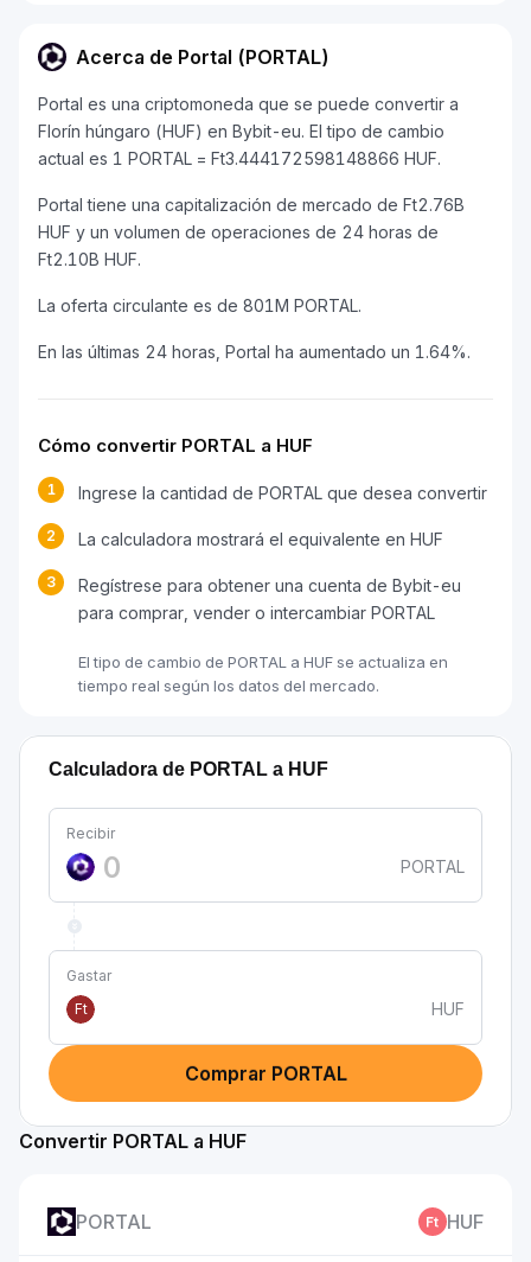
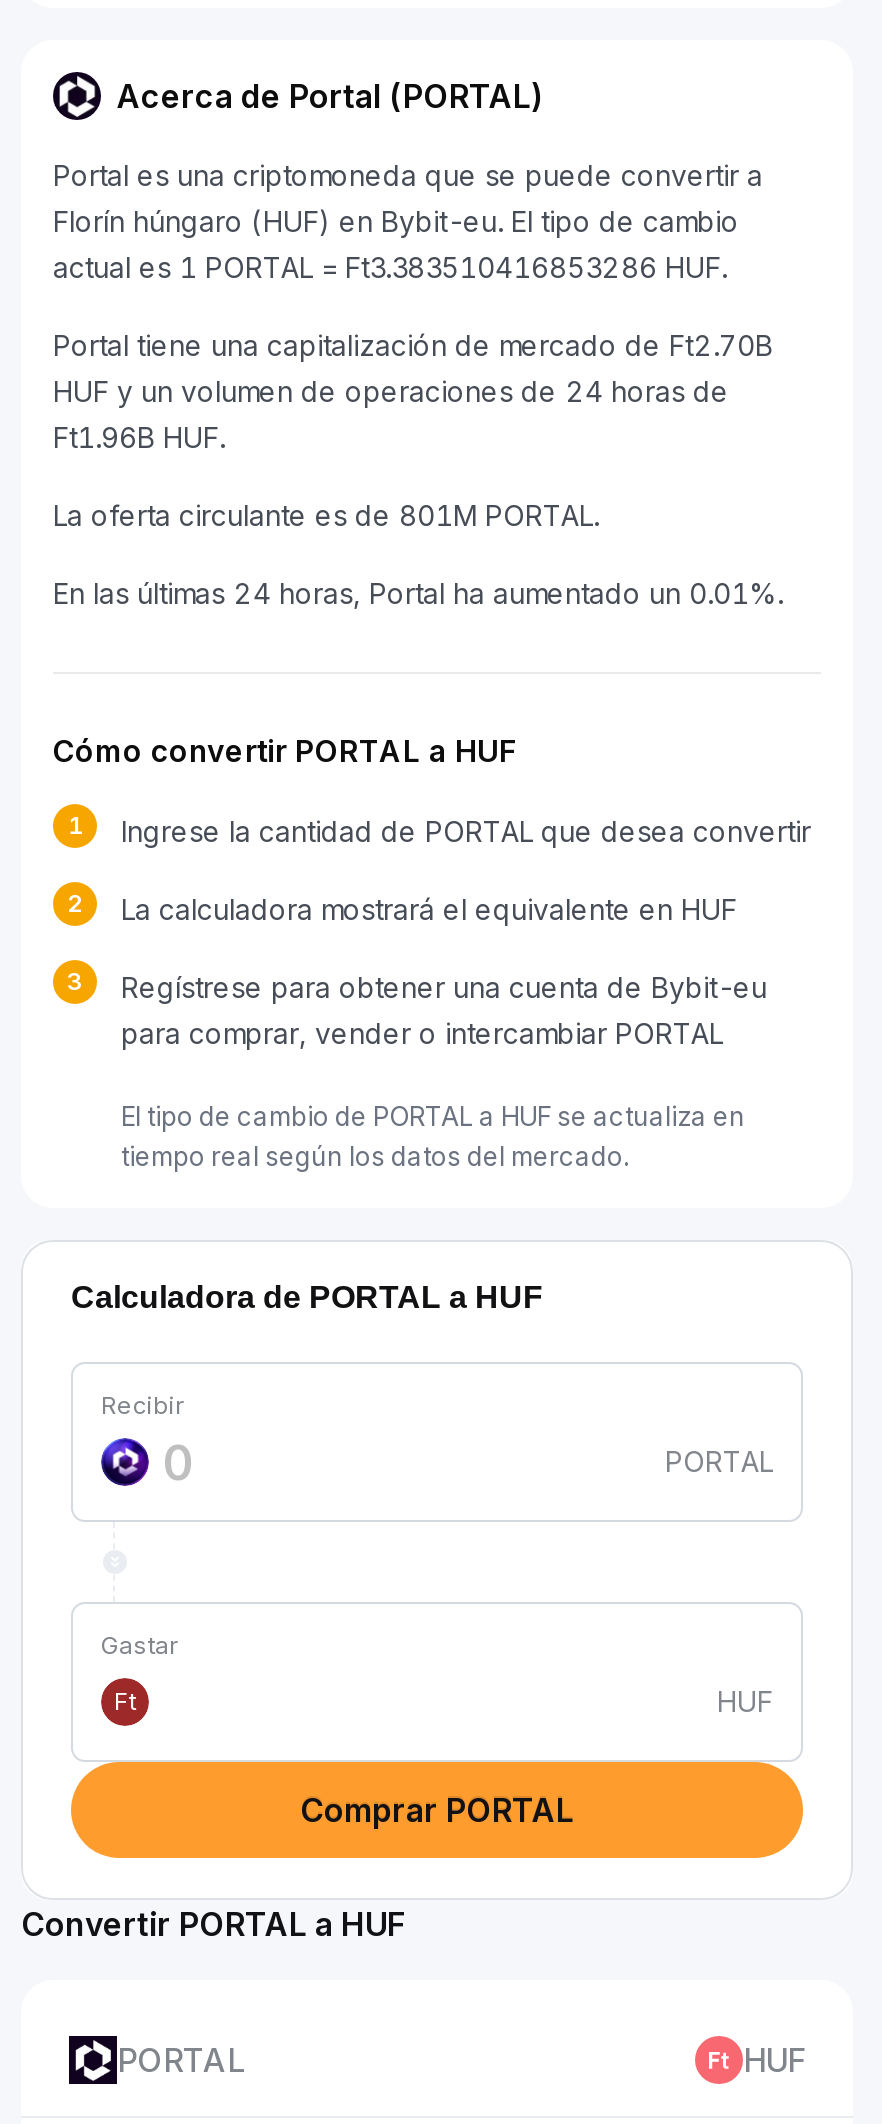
[38,148,441,168] actual es 1 PORTAL = Ft3.444172598148866 HUF. -> [53,250,727,284] actual es 1 PORTAL = Ft3.383510416853286 HUF.
[38,195,465,215] Portal tiene una capitalización de mercado de Ft2.76B -> [53,328,773,362] Portal tiene una capitalización de mercado de Ft2.70B
[38,249,141,269] Ft2.10B HUF. -> [53,420,225,454] Ft1.96B HUF.
[38,342,471,362] En las últimas 24 horas, Portal ha aumentado un 1.64%. -> [53,576,783,610] En las últimas 24 horas, Portal ha aumentado un 0.01%.

